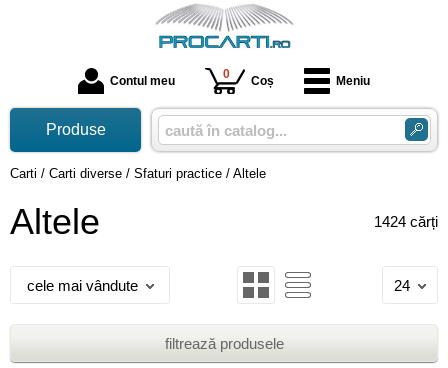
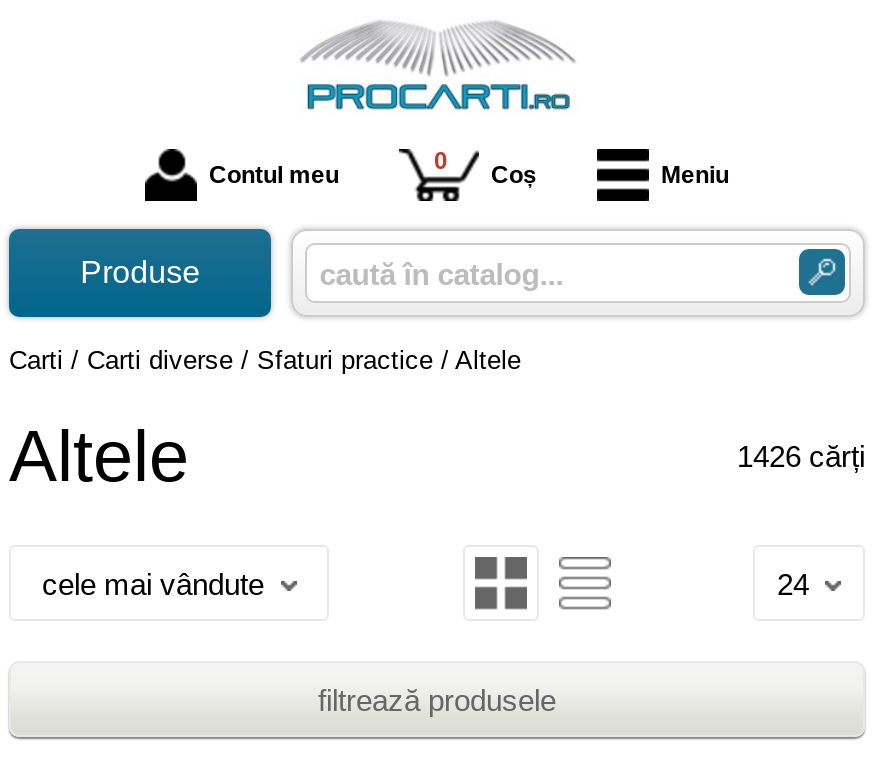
[374,212,438,229] 1424 cărți -> [737,438,865,472] 1426 cărți

